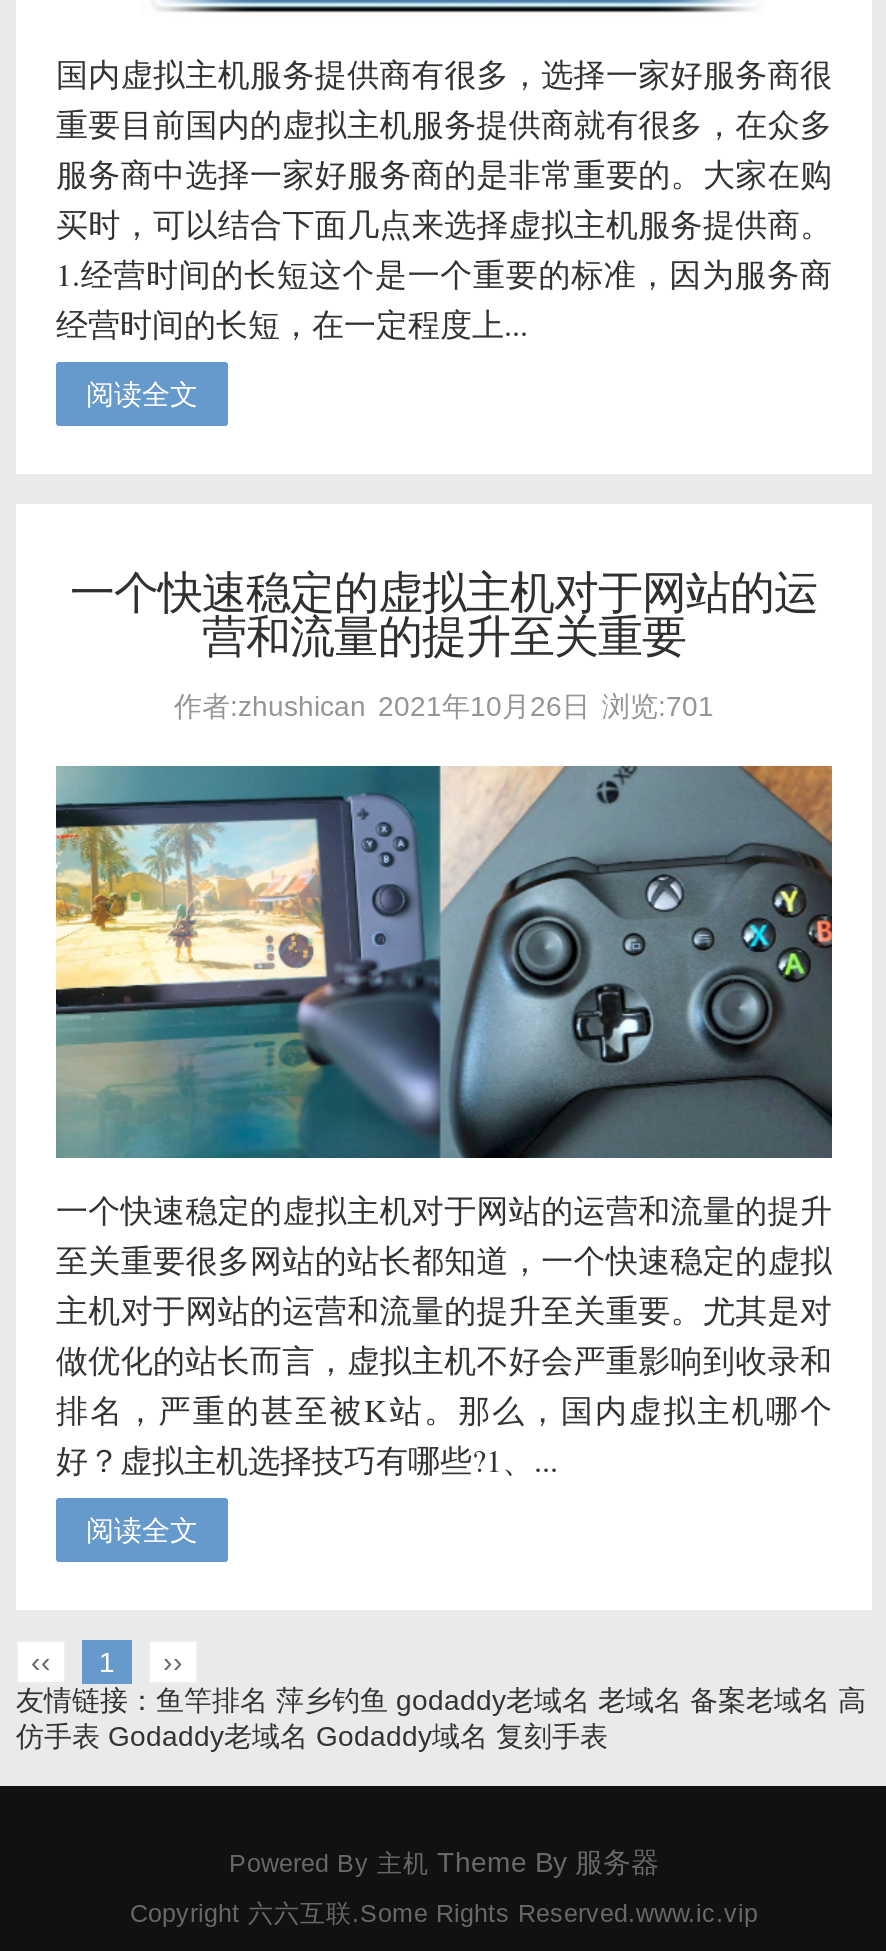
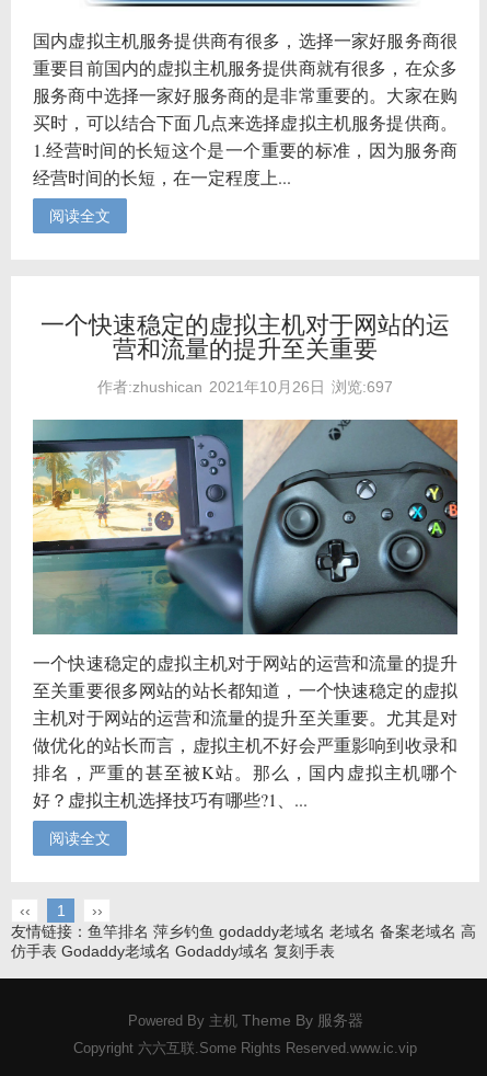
[174,689,714,721] 作者:zhushican 2021年10月26日 浏览:701 -> [97,378,393,395] 作者:zhushican 2021年10月26日 浏览:697

